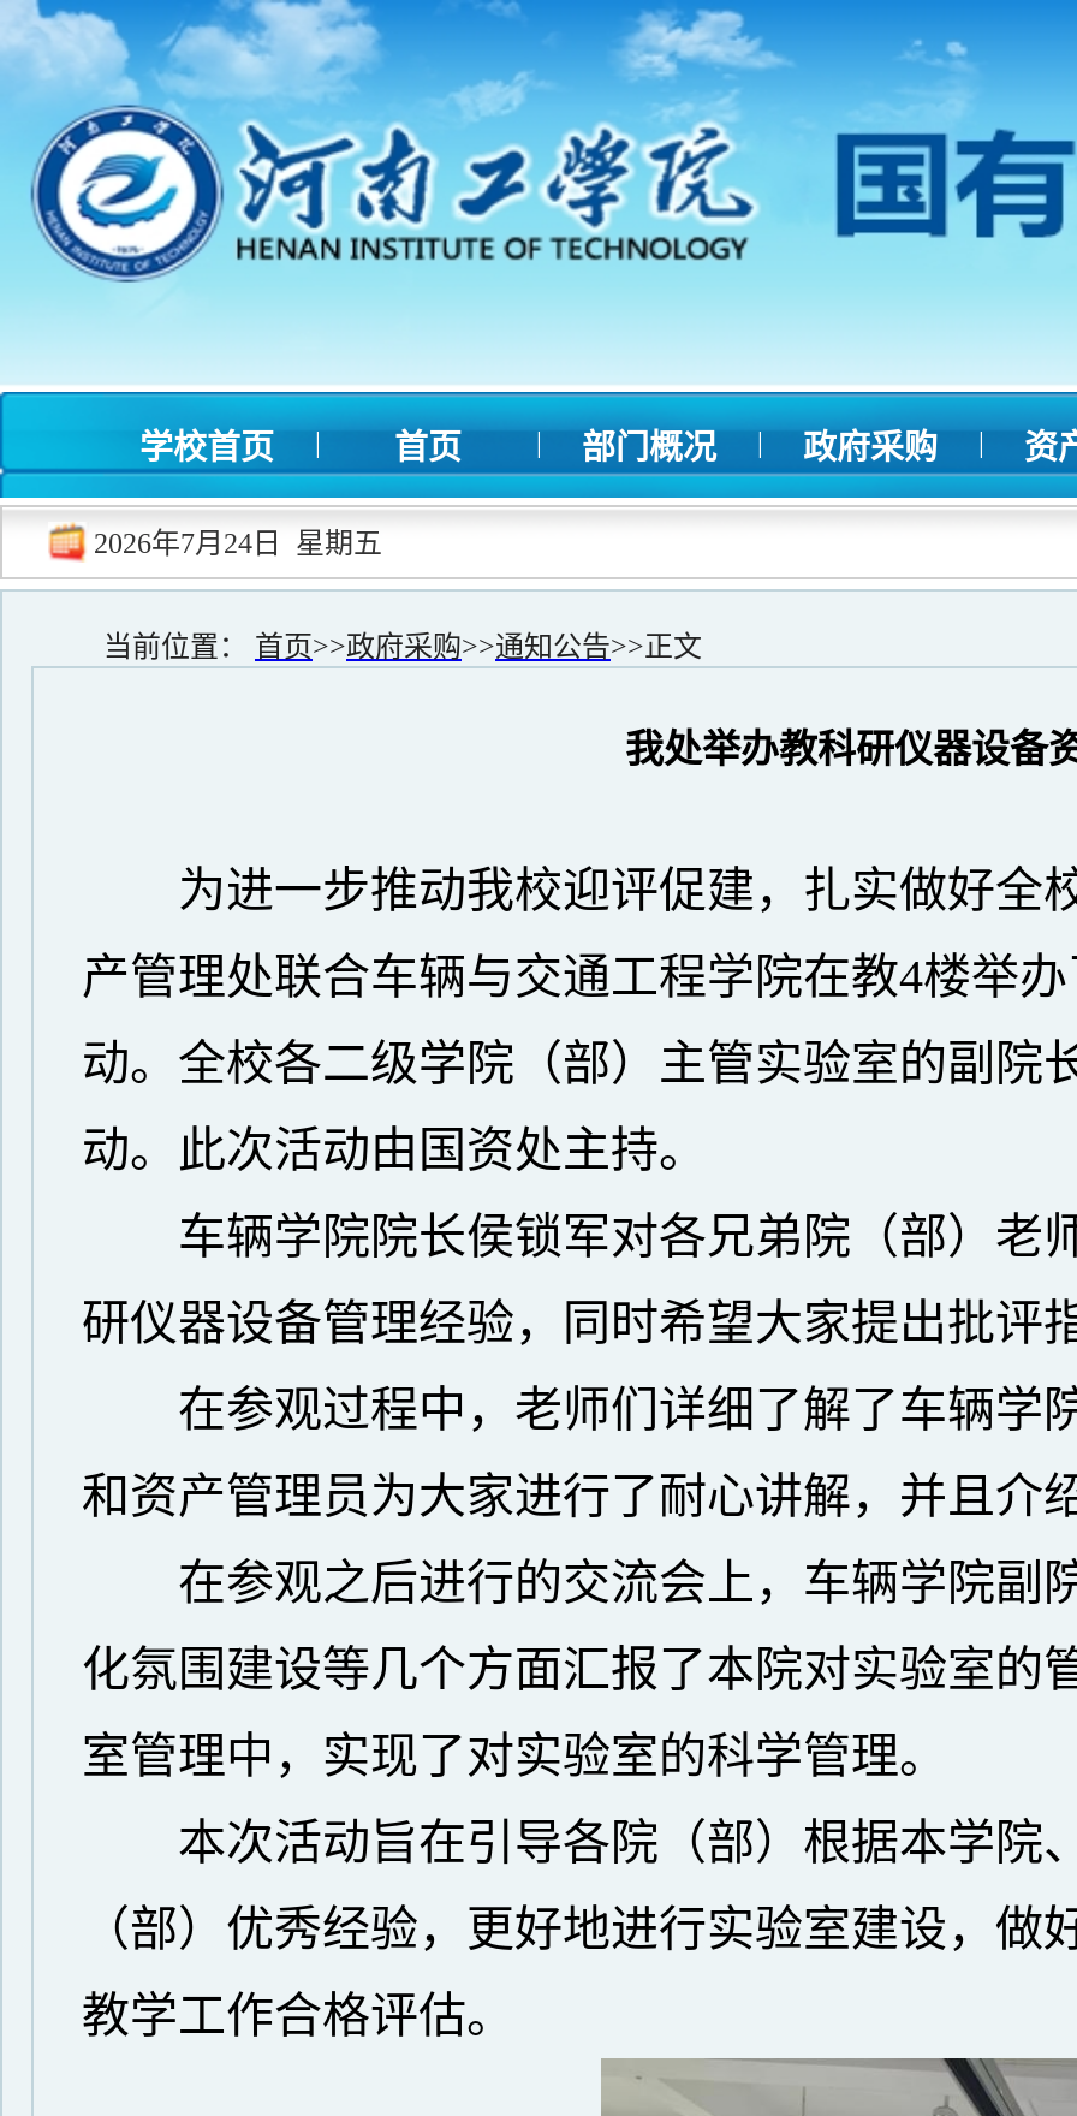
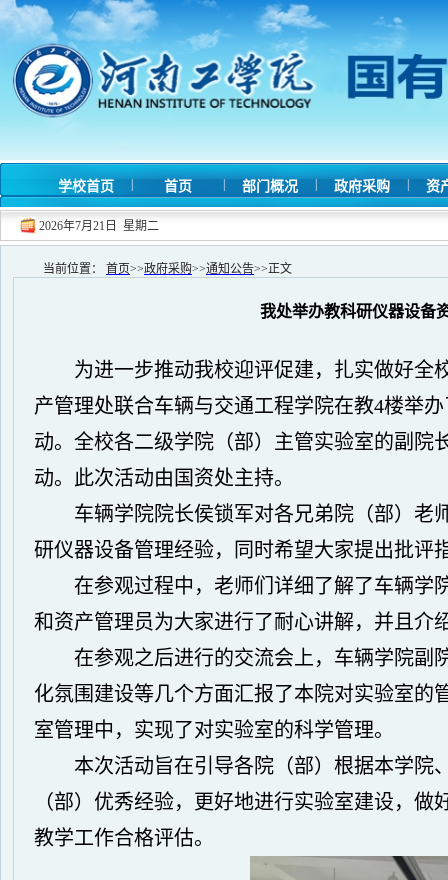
[94,527,382,560] 2026年7月24日 星期五 -> [39,219,159,233] 2026年7月21日 星期二

